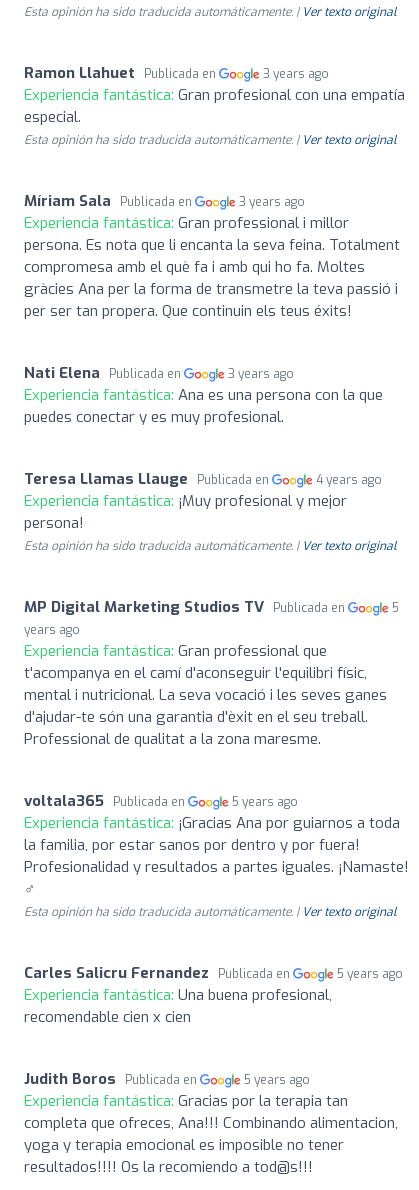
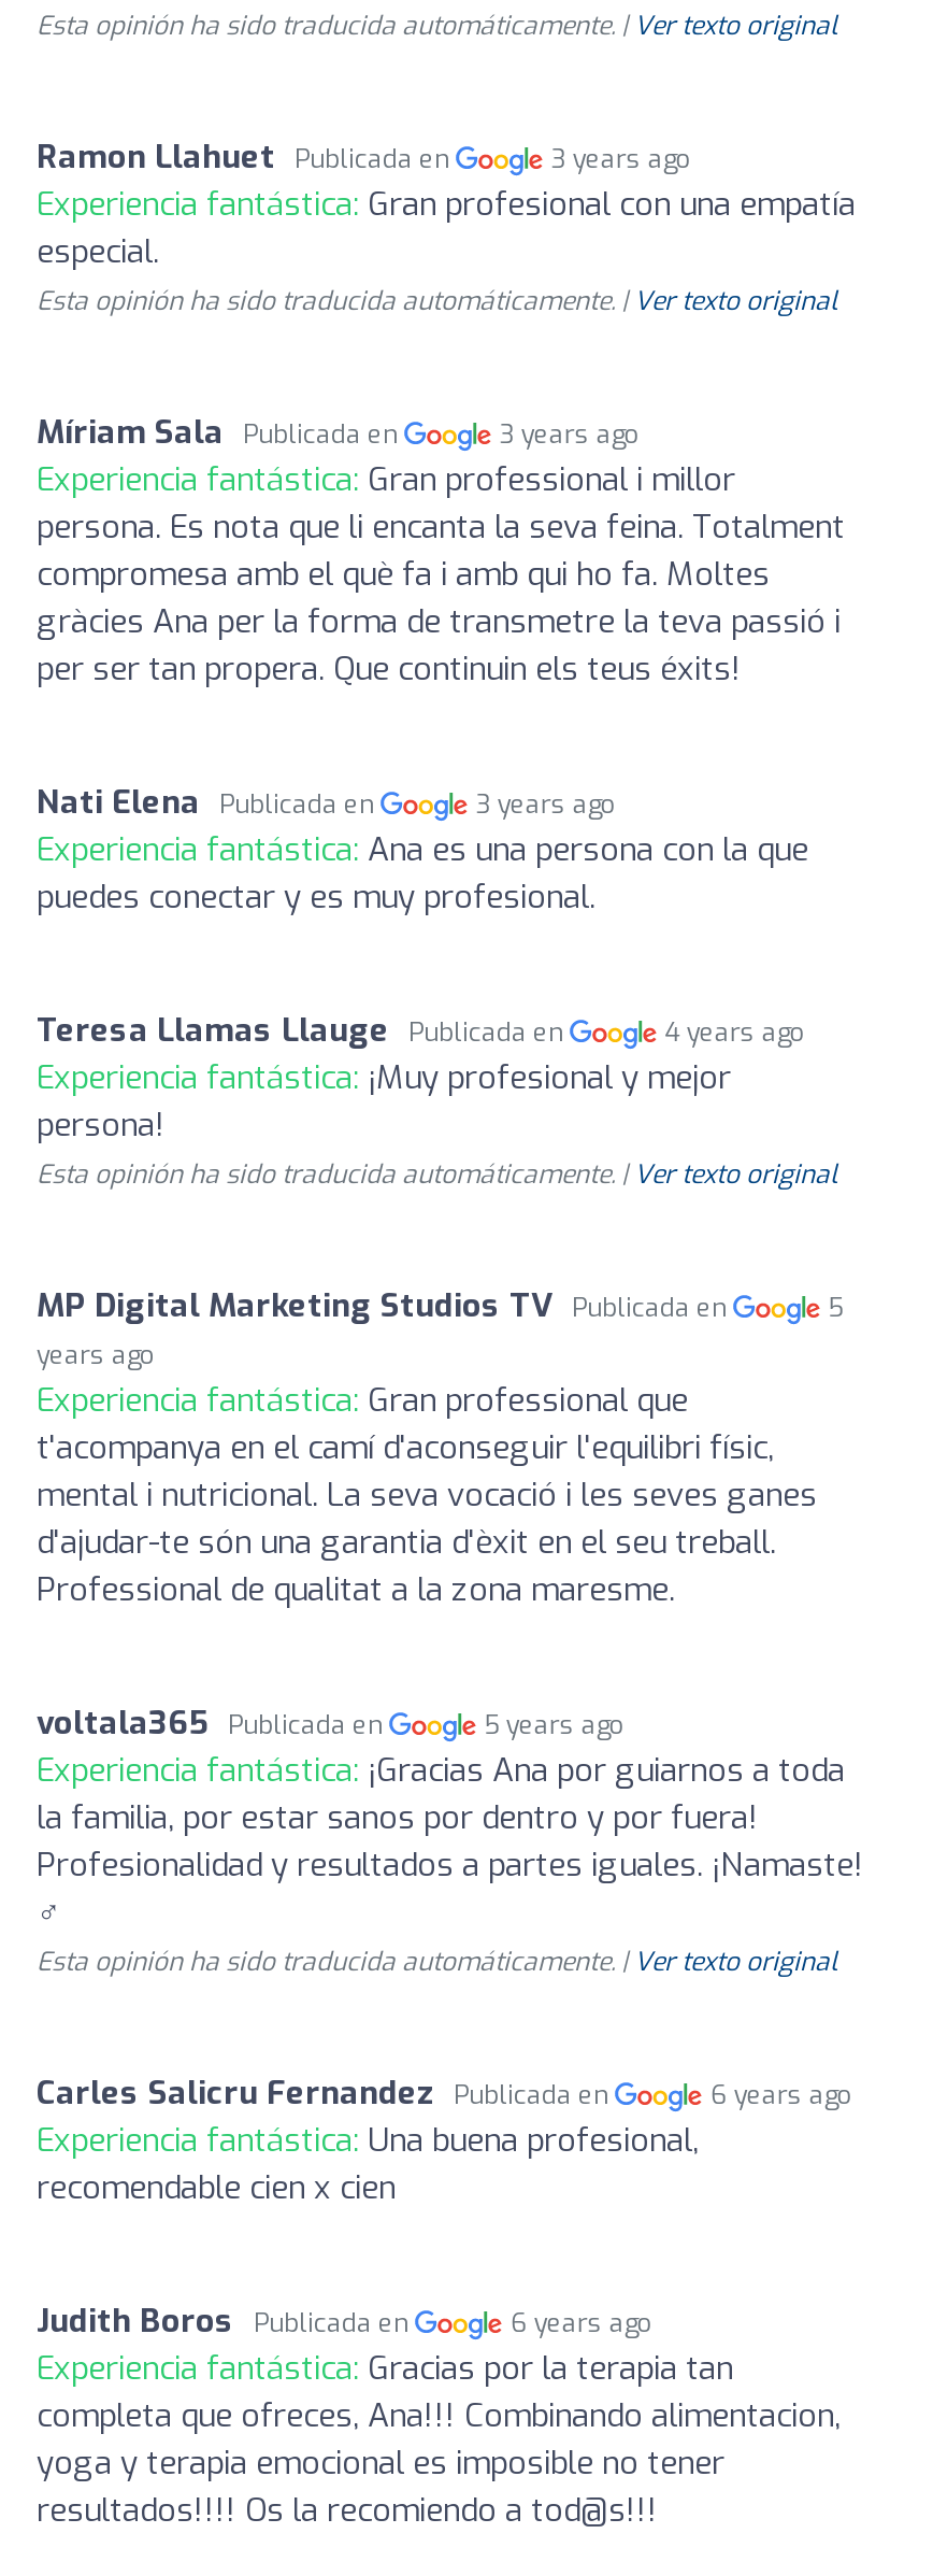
[337,966,403,982] 5 years ago -> [710,2078,854,2112] 6 years ago
[244,1072,310,1088] 5 years ago -> [510,2306,654,2340] 6 years ago

